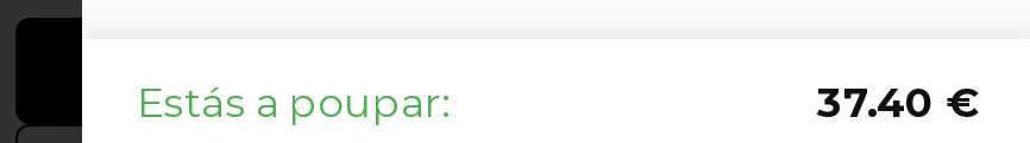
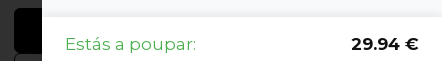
[817,77,979,126] 37.40 € -> [351,33,419,54] 29.94 €

